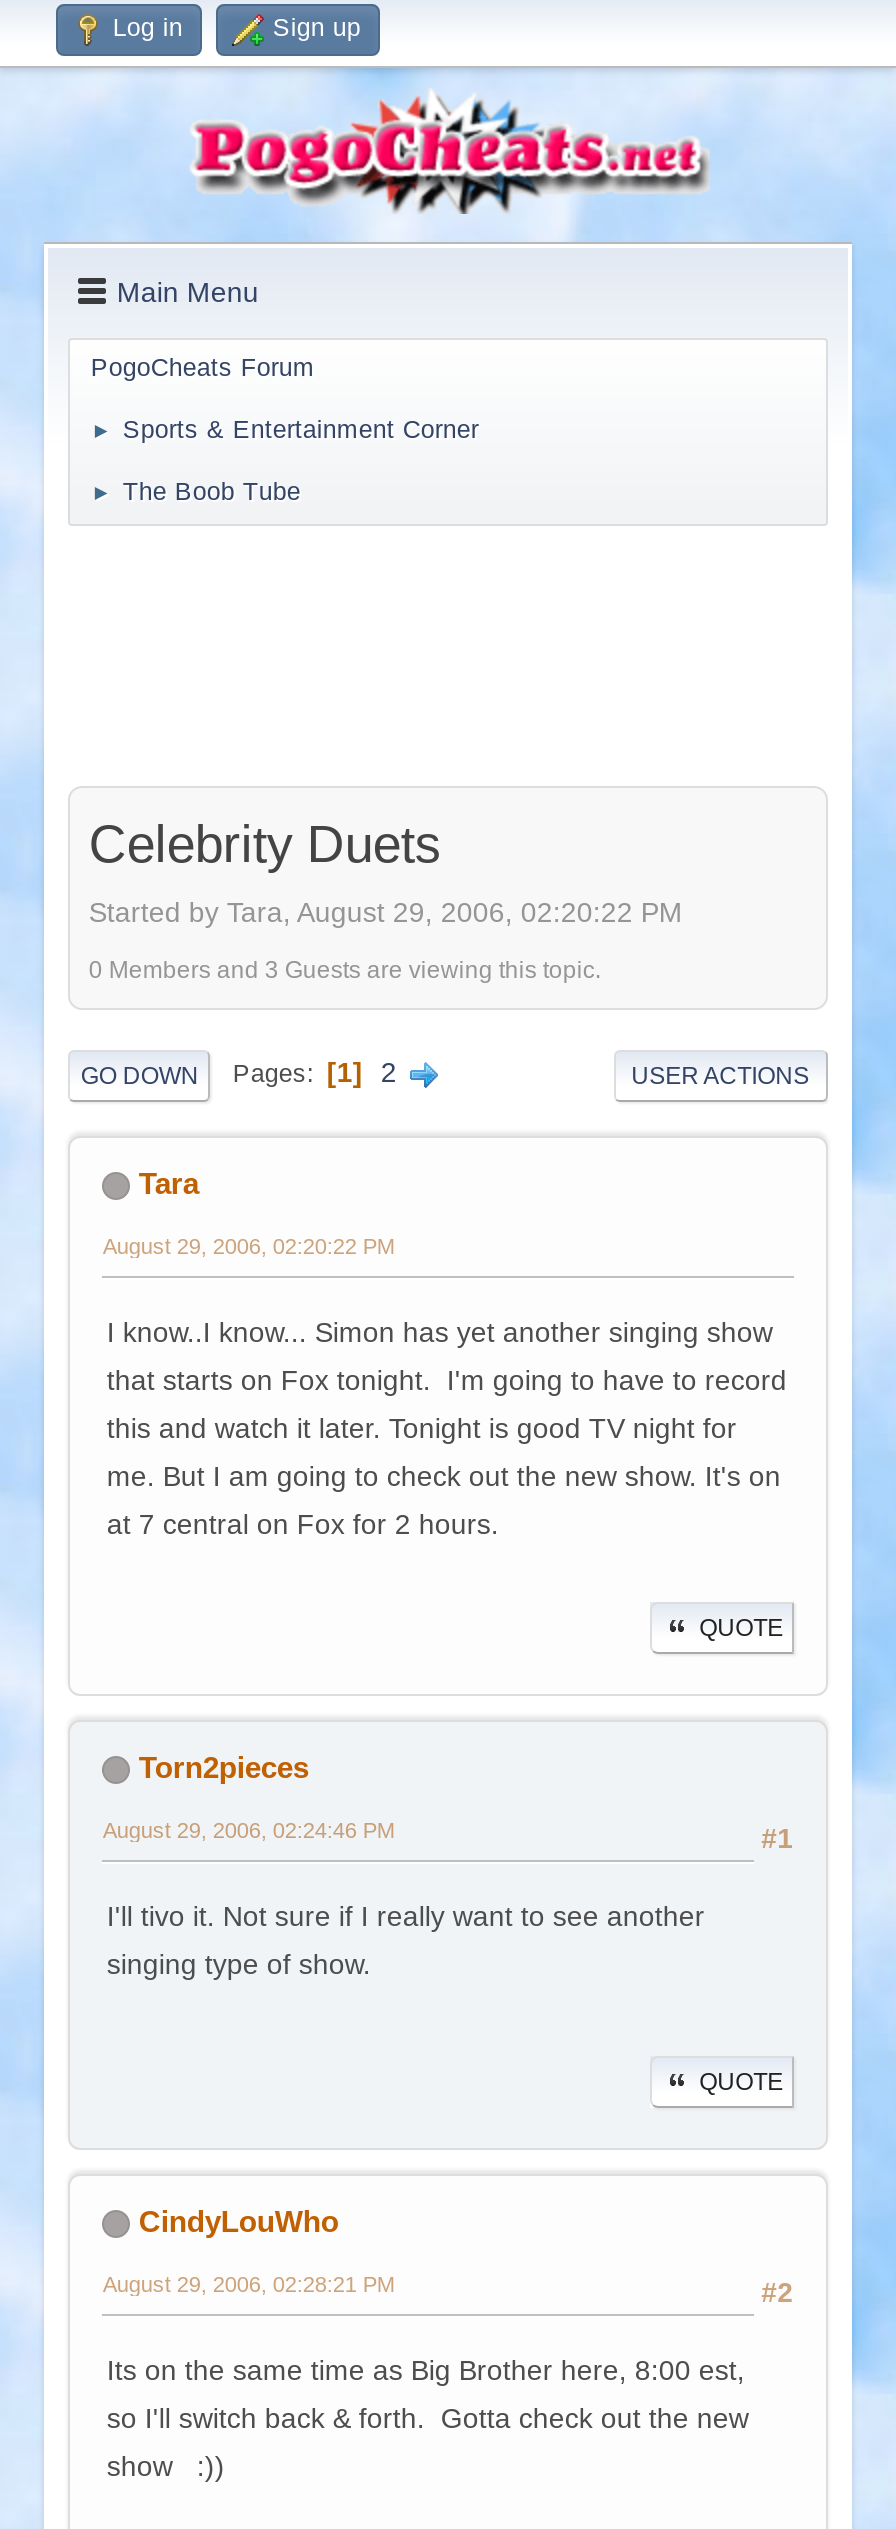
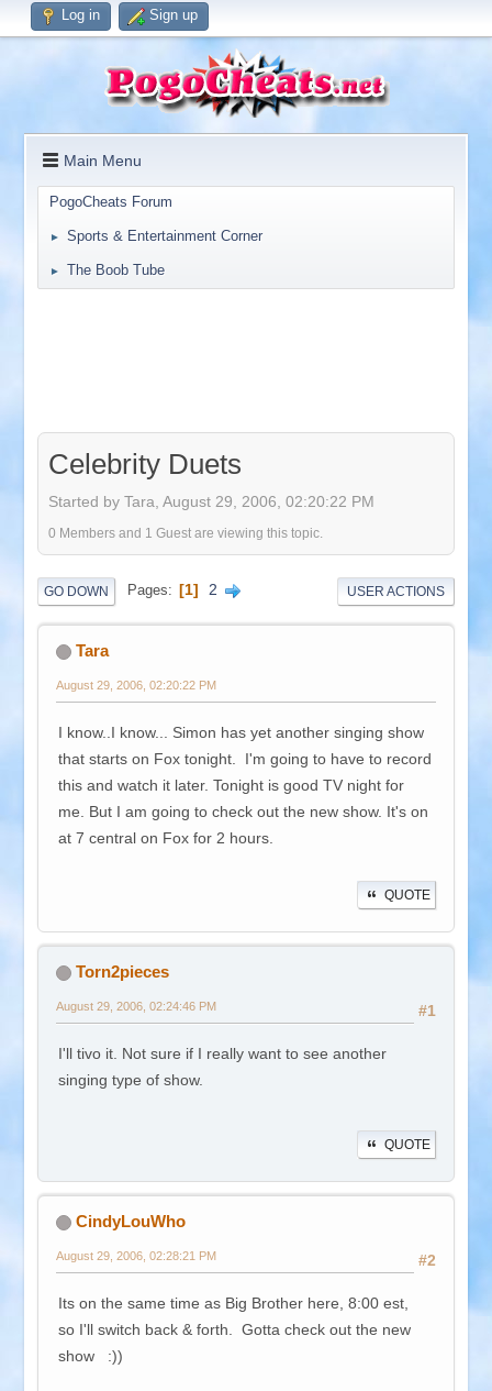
[89,955,601,983] 0 Members and 3 Guests are viewing this topic. -> [49,525,323,540] 0 Members and 1 Guest are viewing this topic.

